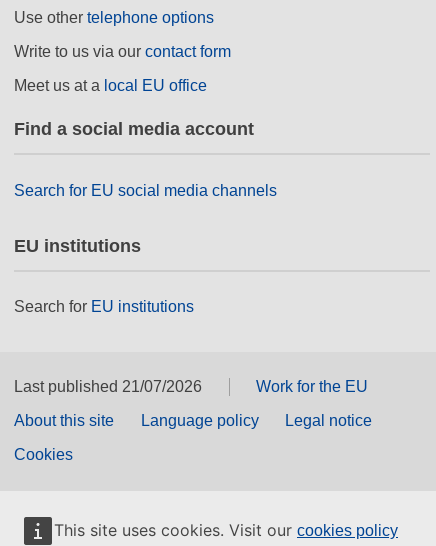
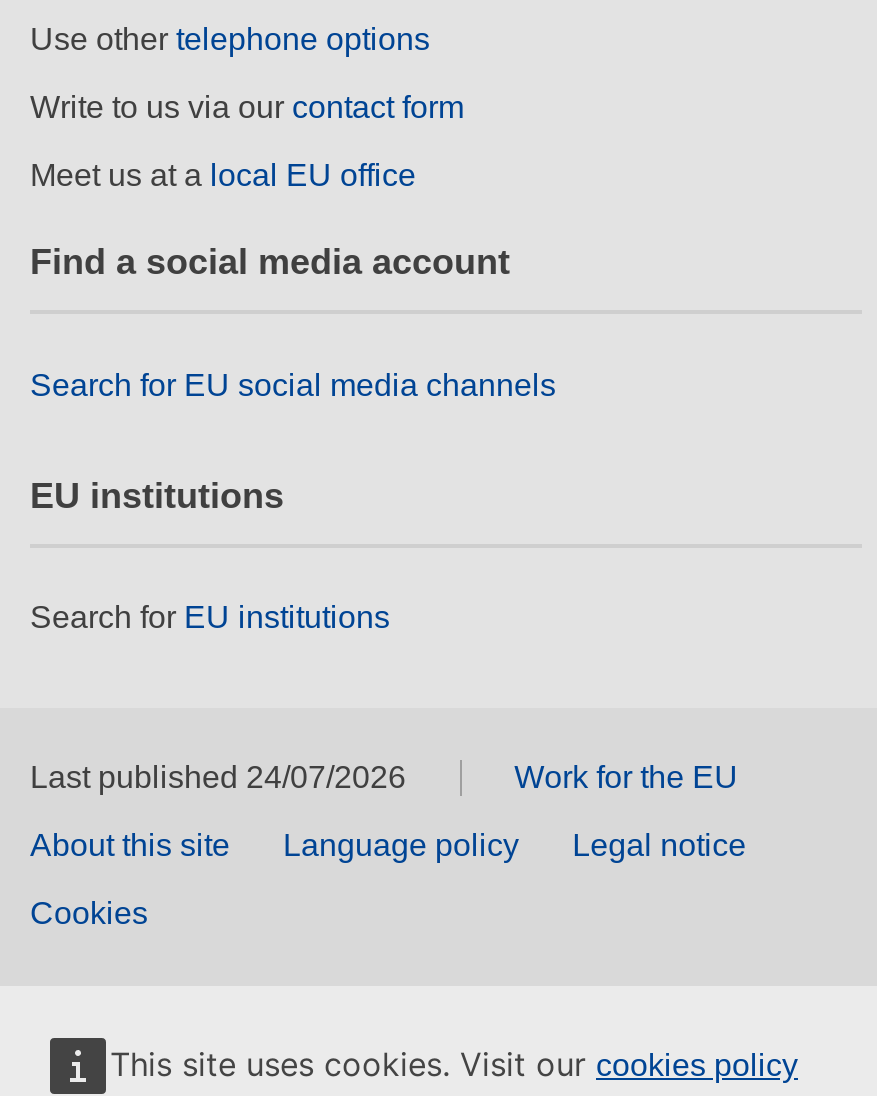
[14,378,202,395] Last published 21/07/2026 -> [30,761,406,795] Last published 24/07/2026

